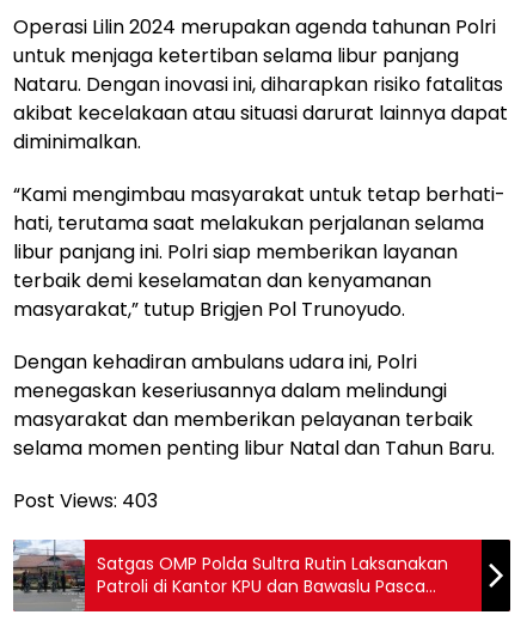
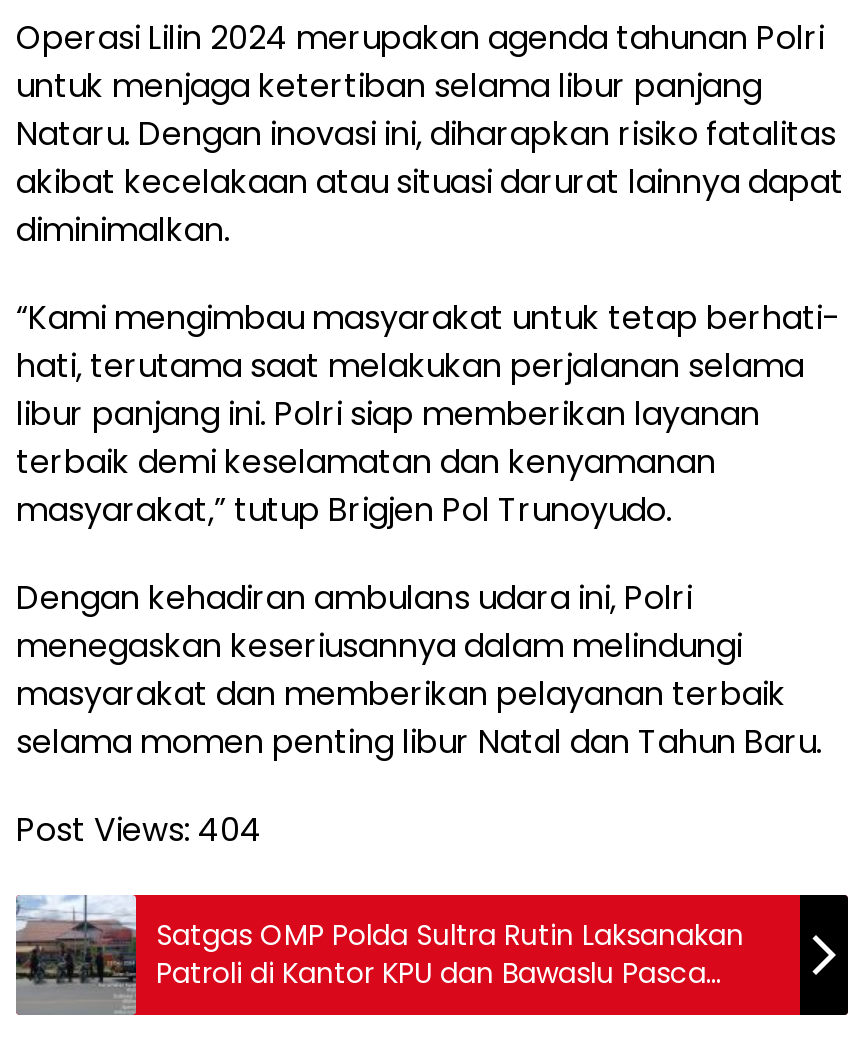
[13,487,158,514] Post Views: 403 -> [16,807,262,853] Post Views: 404

